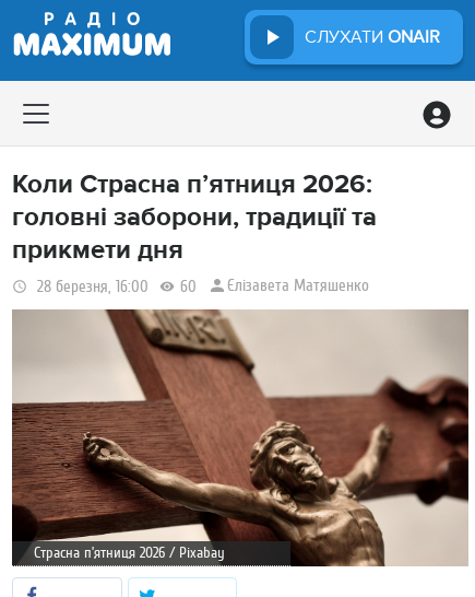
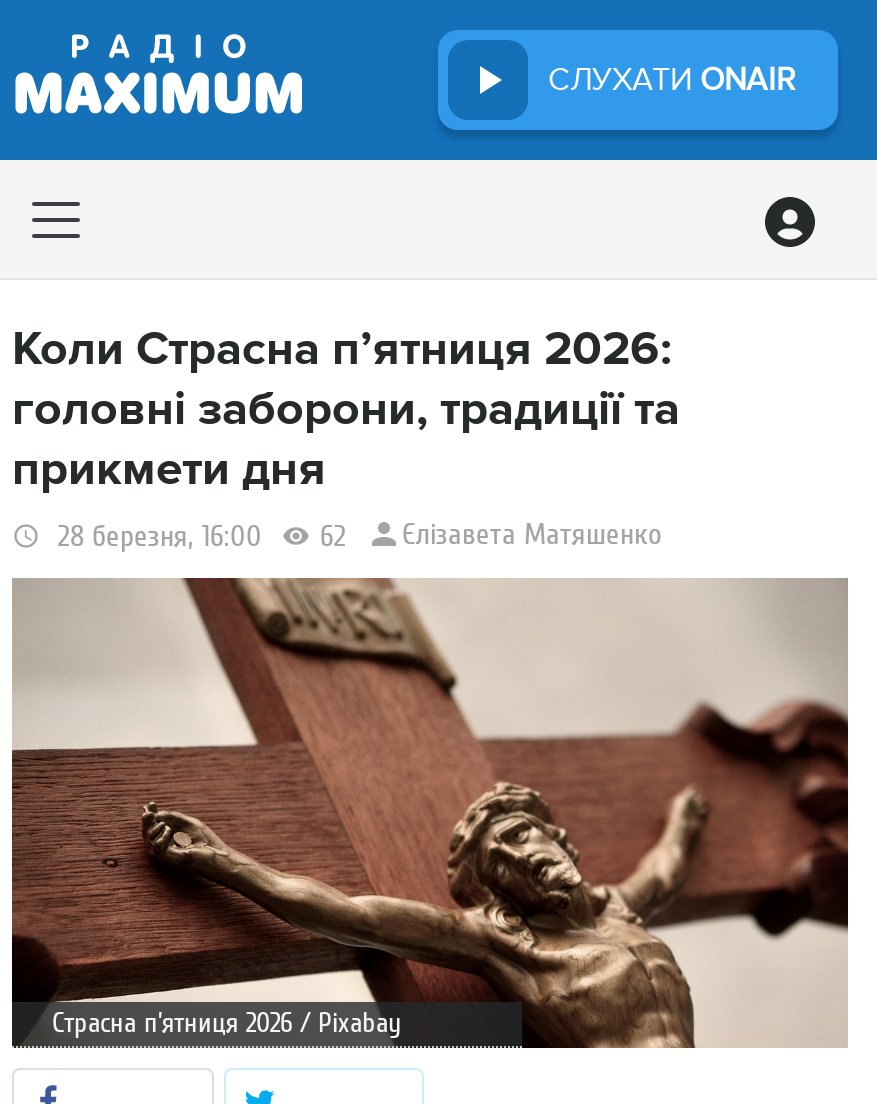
[37,277,369,296] 28 березня, 16:00 60 Єлізавета Матяшенко -> [58,518,662,553] 28 березня, 16:00 62 Єлізавета Матяшенко

